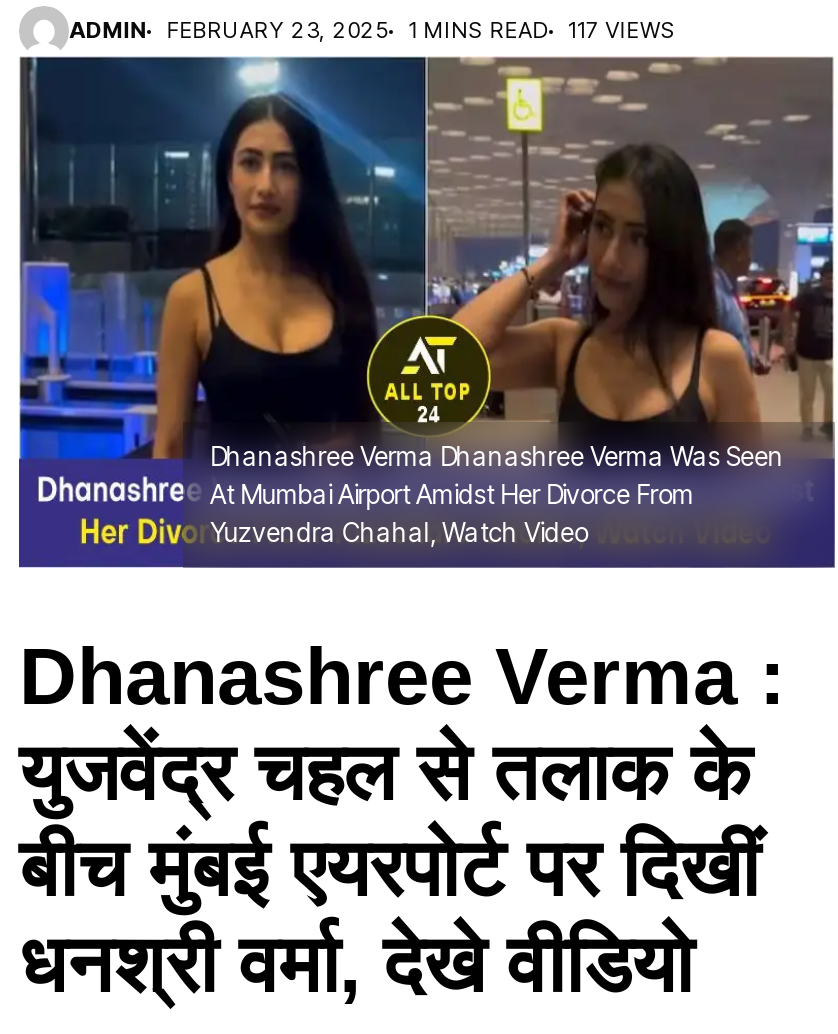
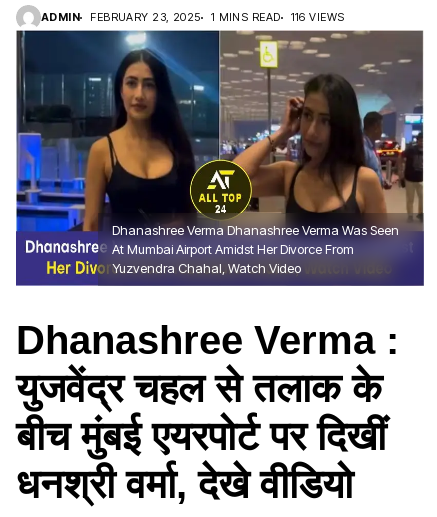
[69,16,676,44] ADMIN FEBRUARY 23, 2025 1 MINS READ 117 VIEWS -> [41,10,344,24] ADMIN FEBRUARY 23, 2025 1 MINS READ 116 VIEWS

